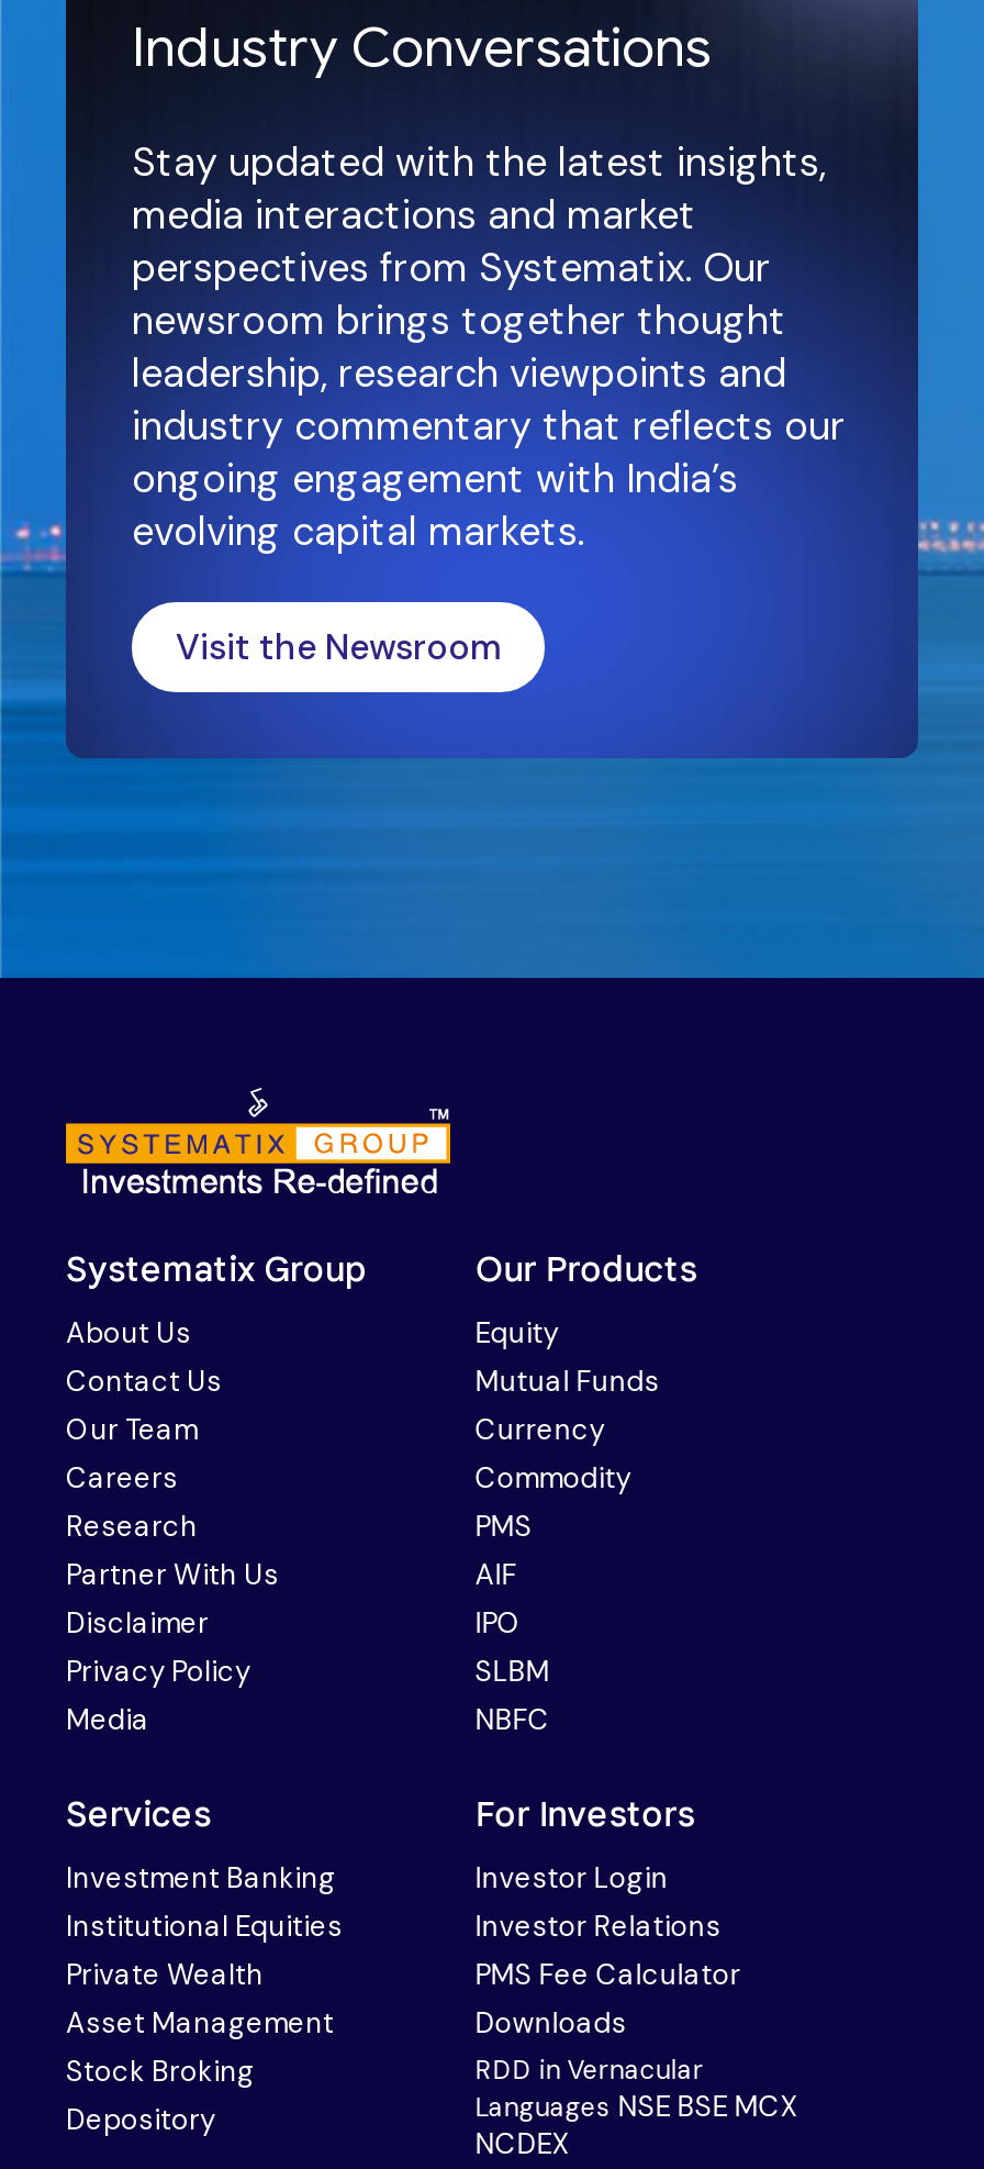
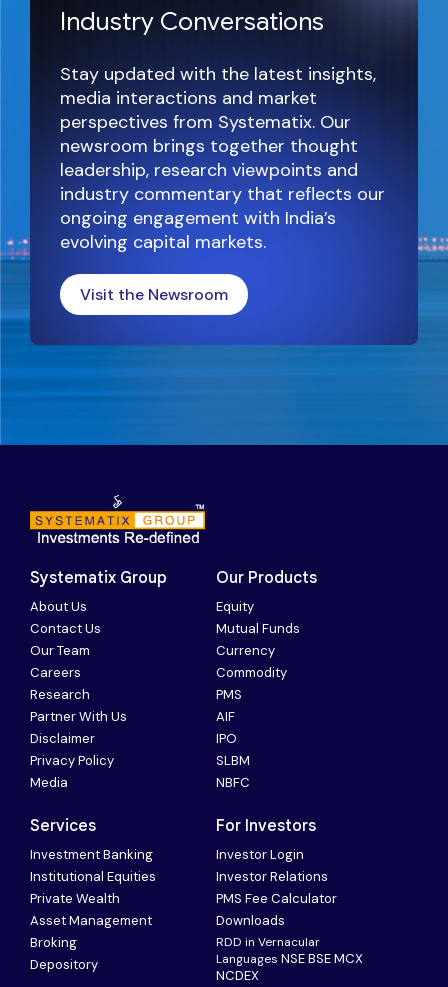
[66,2051,255,2089] Stock Broking -> [30,933,77,950] Broking

